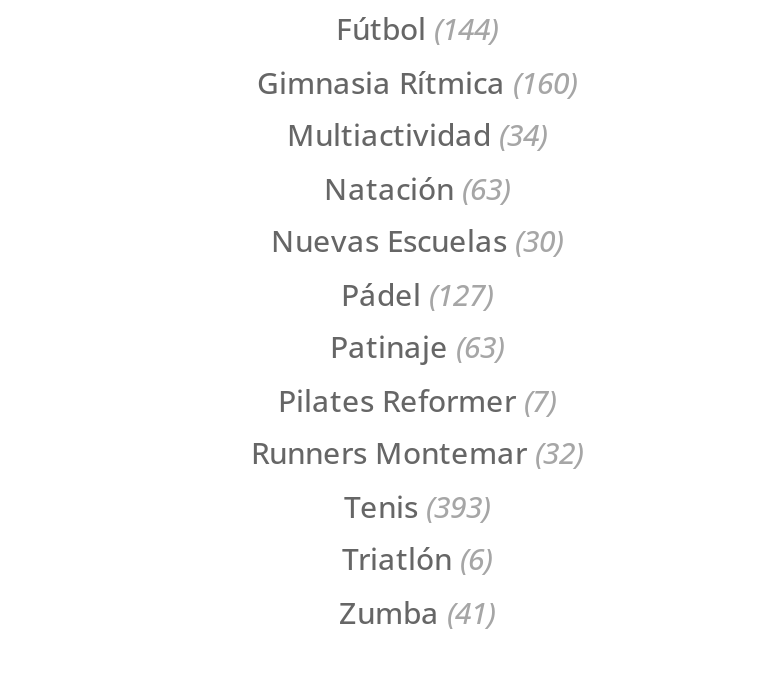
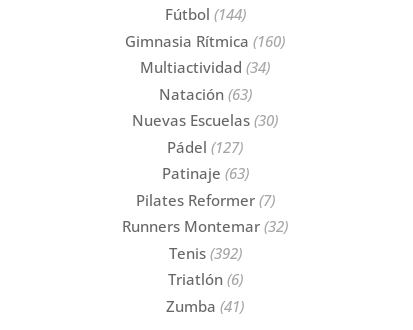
[344,485,490,525] Tenis (393) -> [168,242,241,262] Tenis (392)

